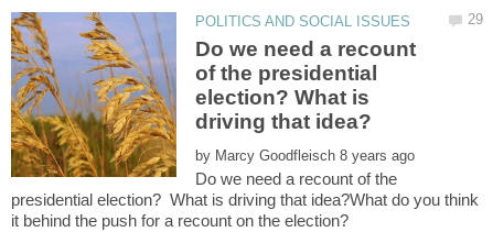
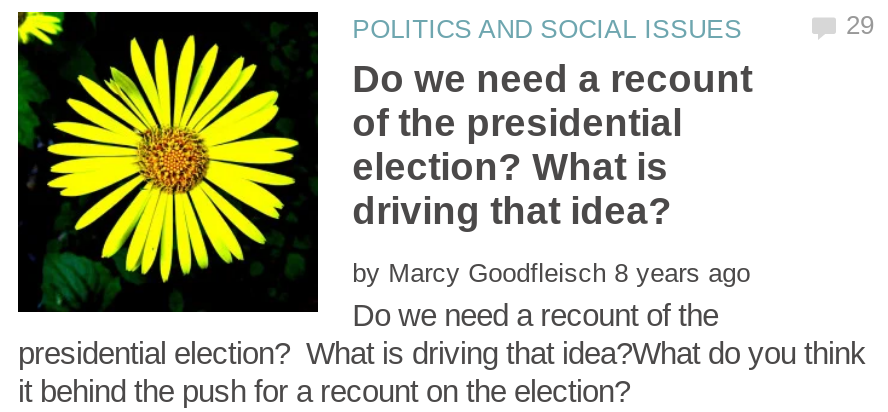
[10,11,178,178] [image] -> [16,10,320,314] [image]

